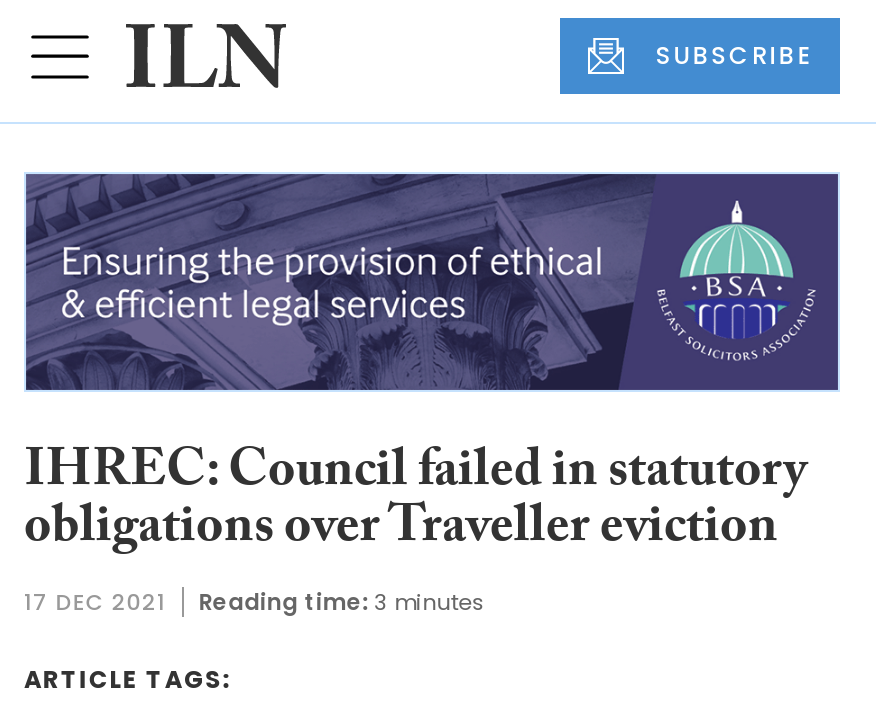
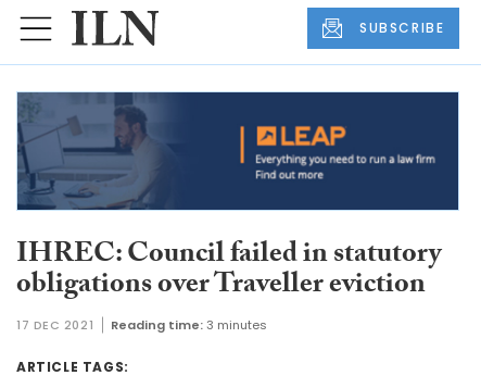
[26,174,838,390] [image] -> [17,92,456,210] [image]

